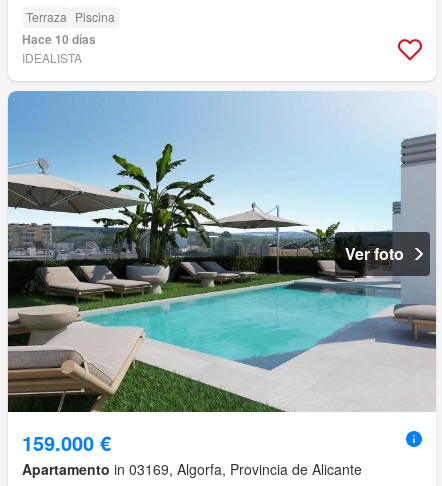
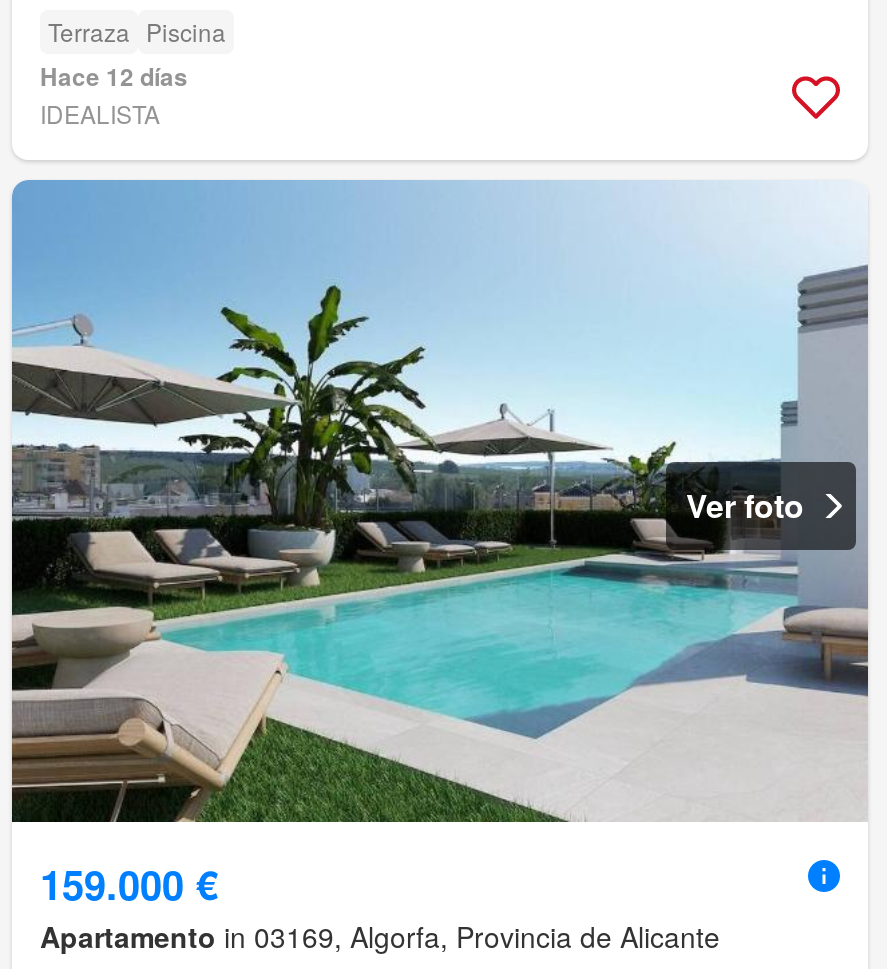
[22,30,96,48] Hace 10 días -> [40,59,188,95] Hace 12 días

